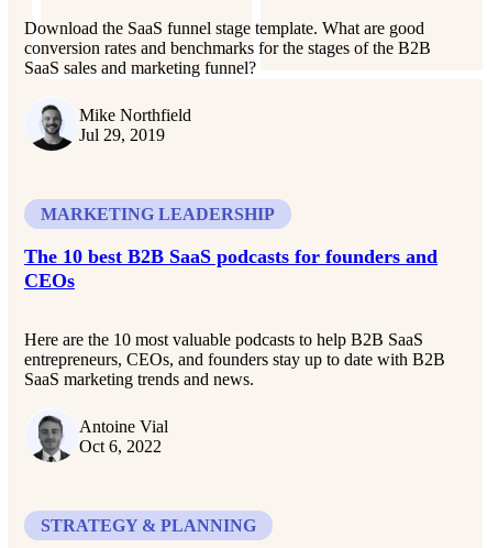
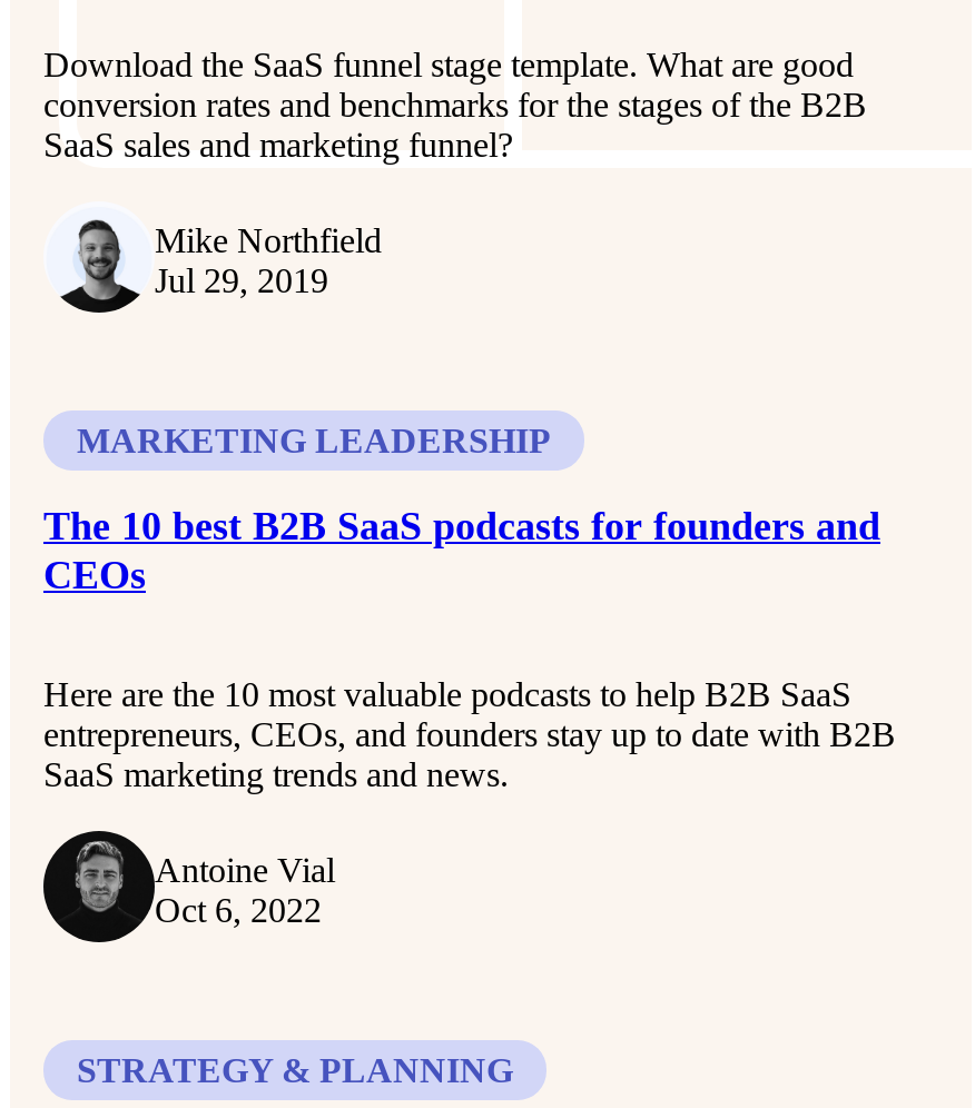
[24,407,76,463] [image] -> [41,829,148,942] [image]

